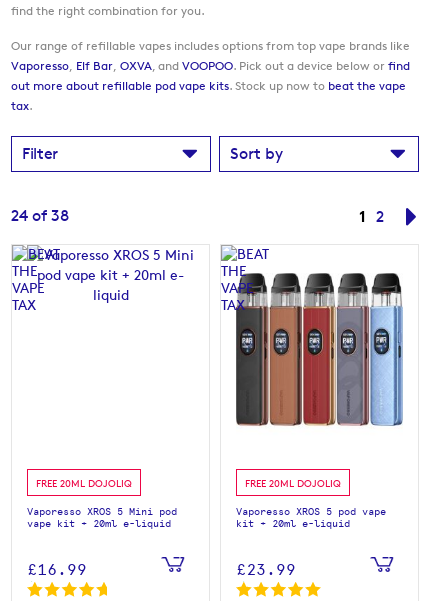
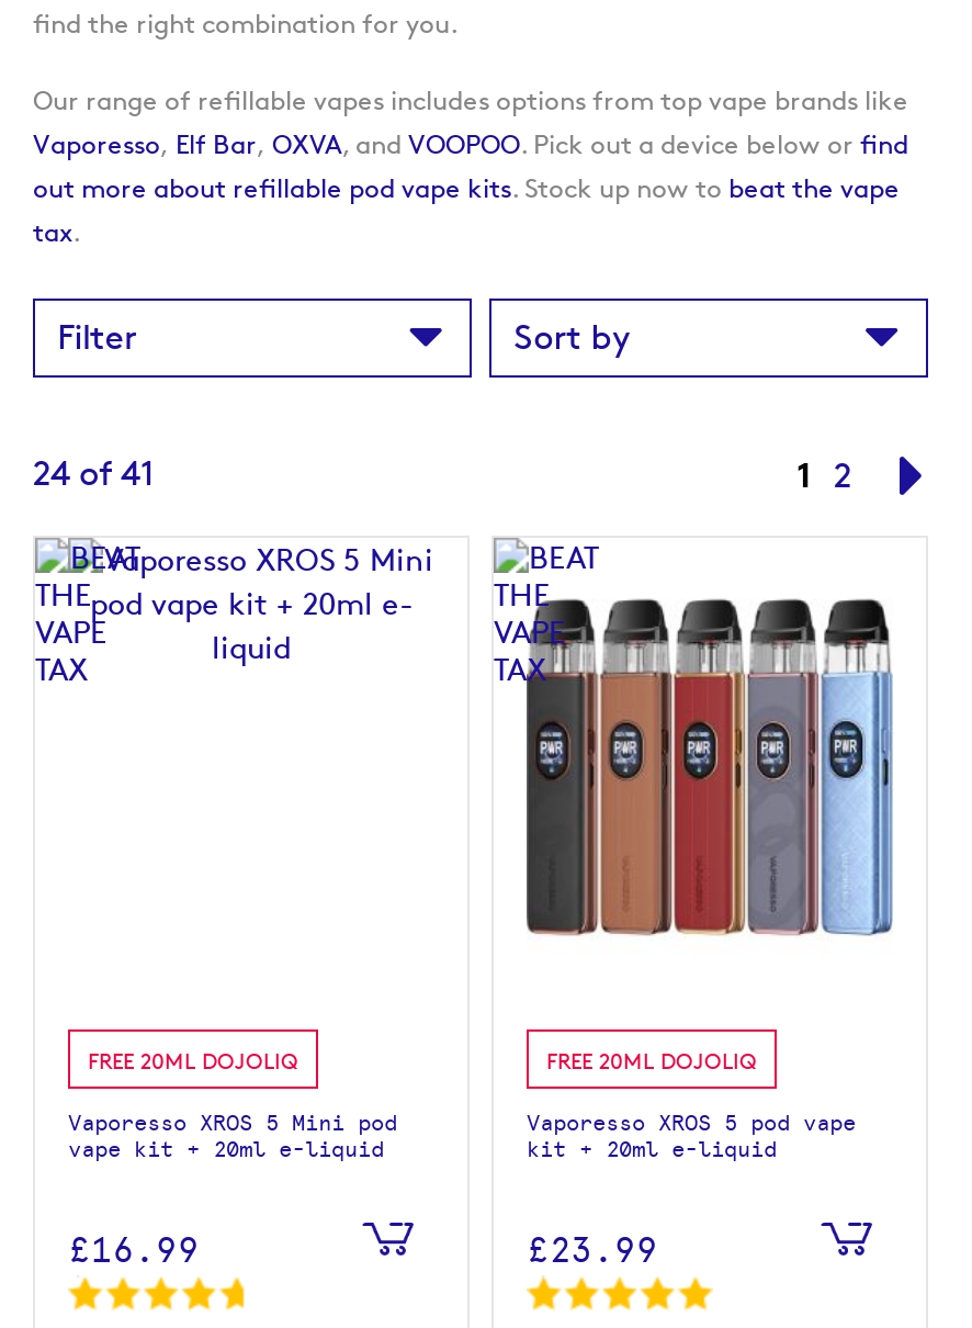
[11,206,69,225] 24 of 38 -> [33,452,154,494] 24 of 41

